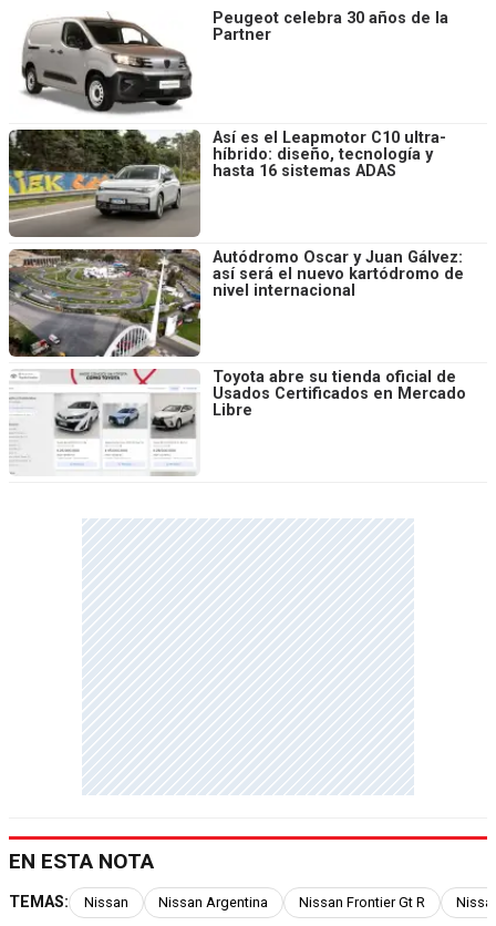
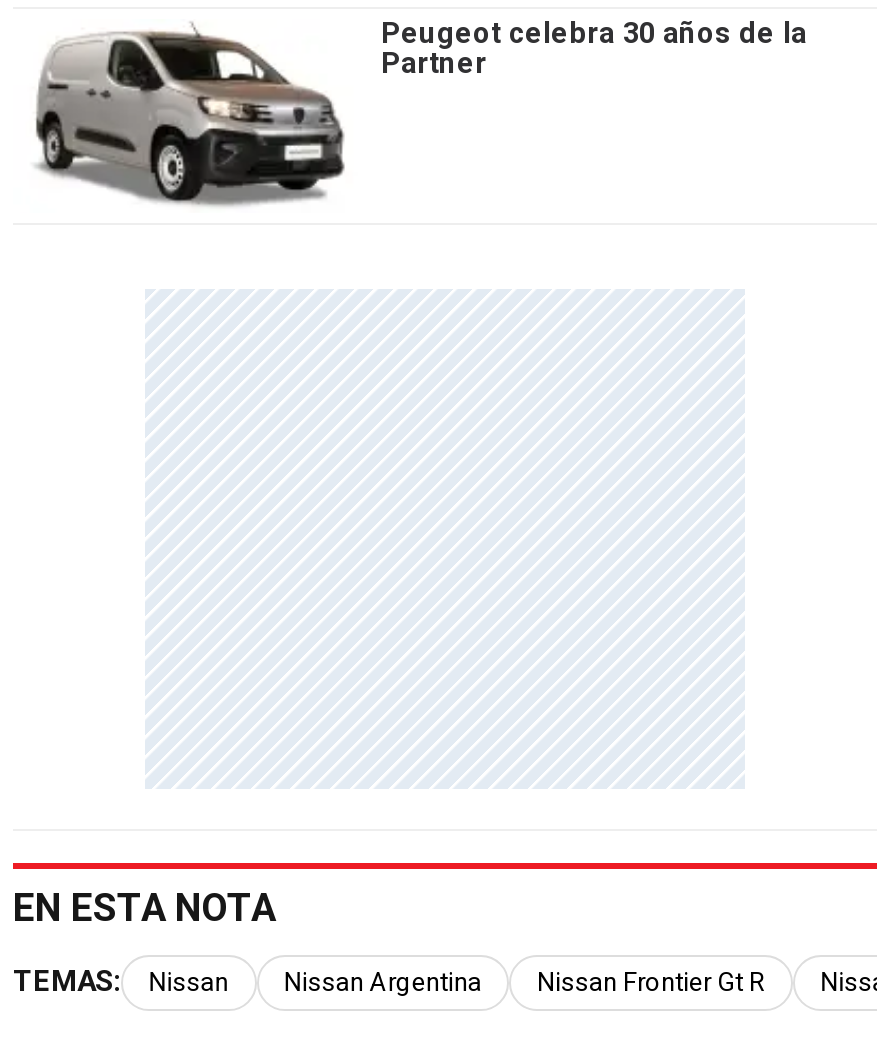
[8,128,446,238] [image] | Así es el Leapmotor C10 ultra- | híbrido: diseño, tecnología y | hasta 16 sistemas ADAS -> none
[8,248,464,358] [image] | Autódromo Oscar y Juan Gálvez: | así será el nuevo kartódromo de | nivel internacional -> none
[9,368,466,476] [image] | Toyota abre su tienda oficial de | Usados Certificados en Mercado | Libre -> none

